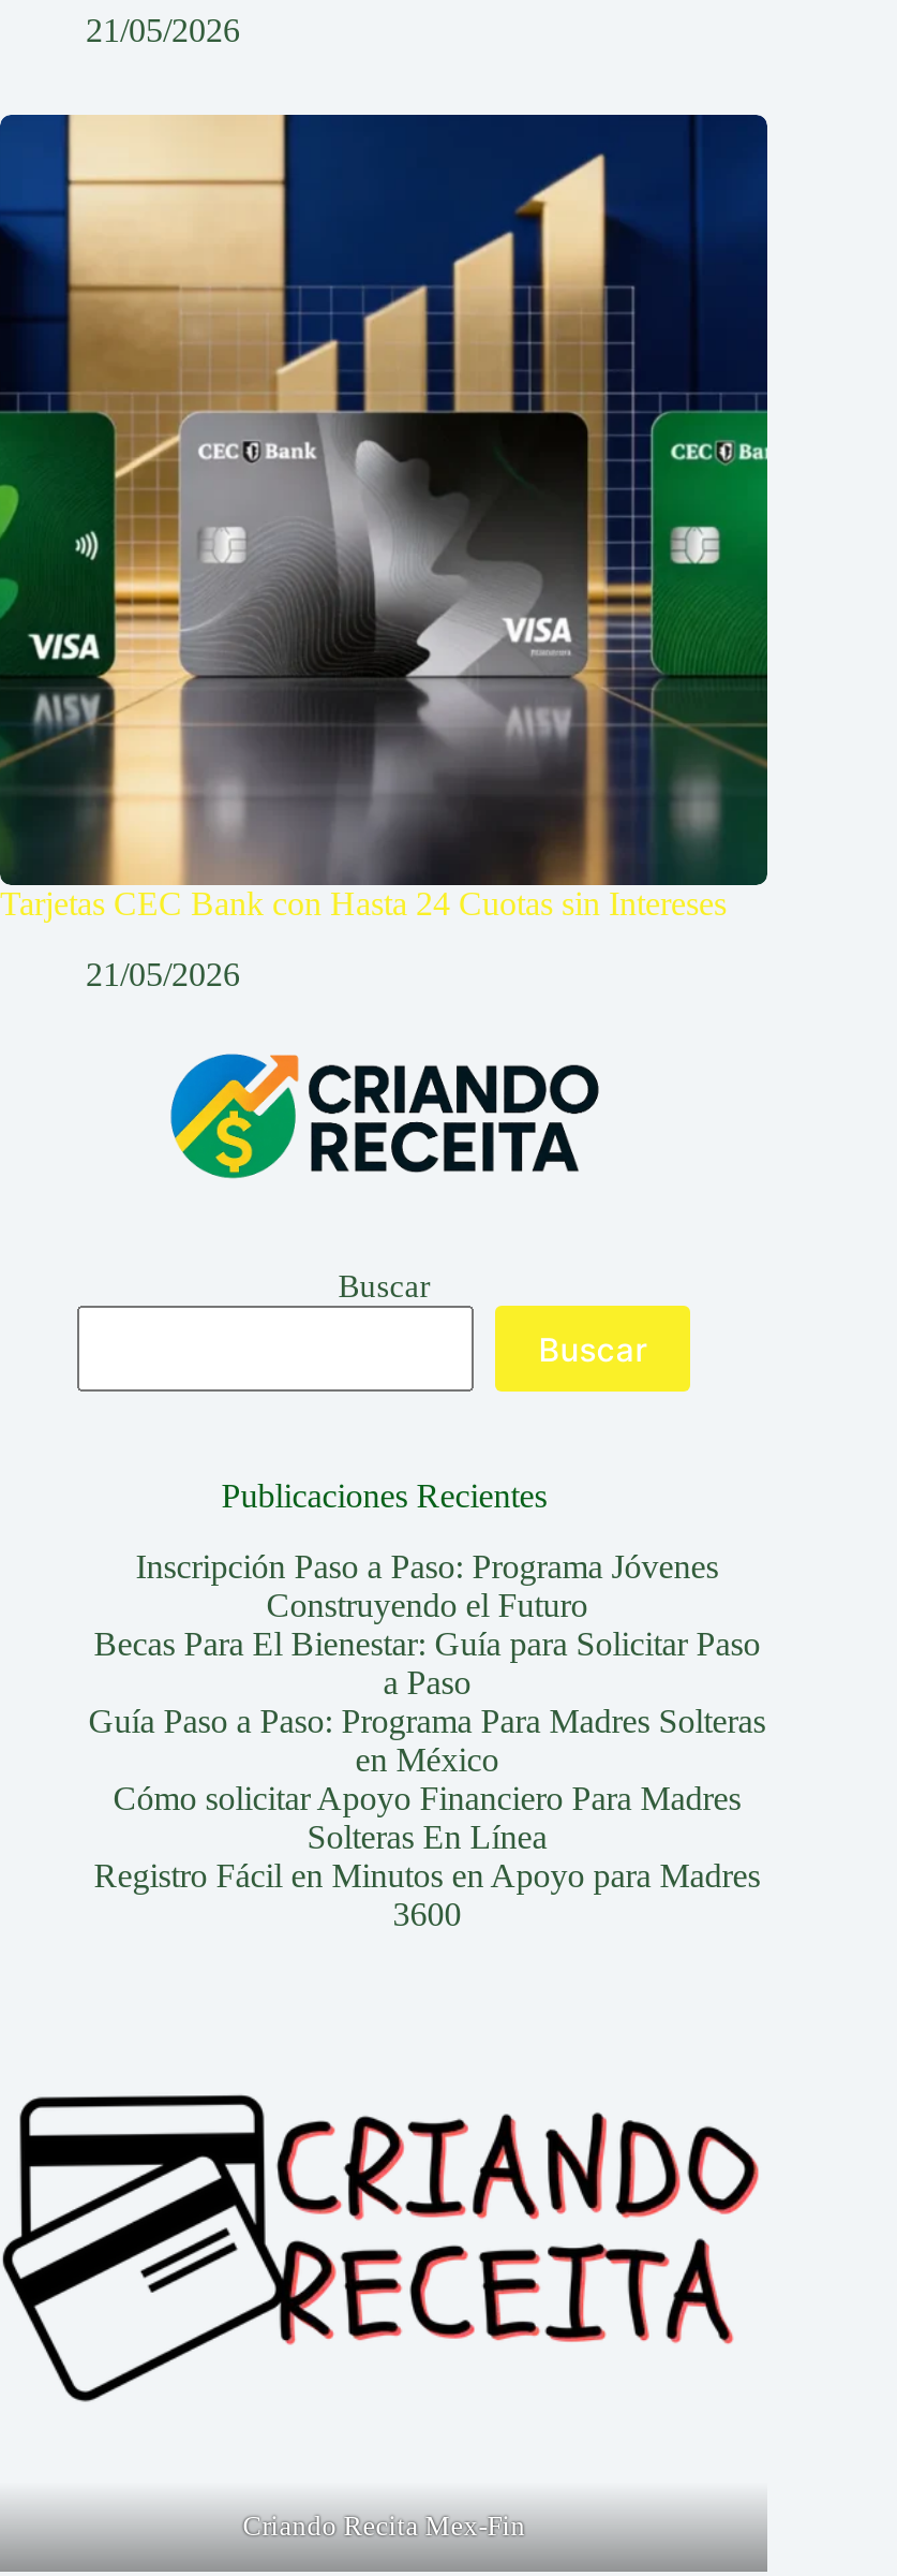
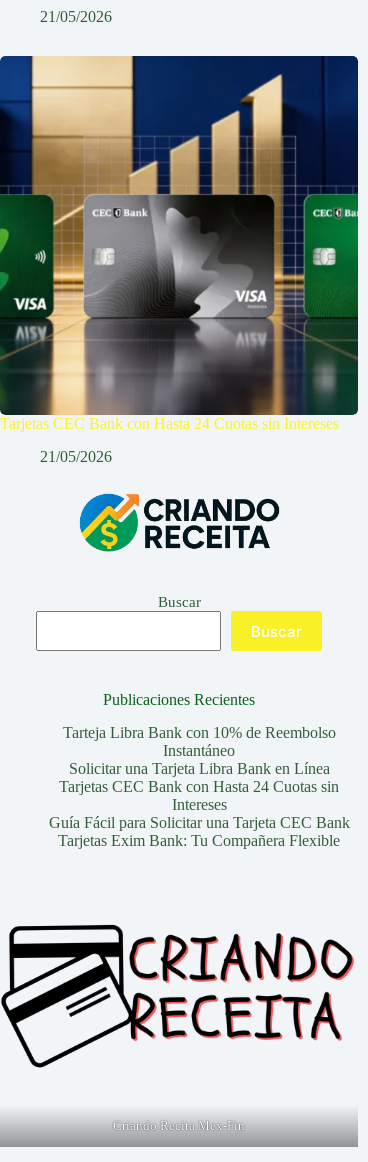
[88,1548,766,1932] Inscripción Paso a Paso: Programa Jóvenes | Construyendo el Futuro | Becas Para El Bienestar: Guía para Solicitar Paso | a Paso | Guía Paso a Paso: Programa Para Madres Solteras | en México | Cómo solicitar Apoyo Financiero Para Madres | Solteras En Línea | Registro Fácil en Minutos en Apoyo para Madres | 3600 -> [49,724,350,849] Tarteja Libra Bank con 10% de Reembolso | Instantáneo | Solicitar una Tarjeta Libra Bank en Línea | Tarjetas CEC Bank con Hasta 24 Cuotas sin | Intereses | Guía Fácil para Solicitar una Tarjeta CEC Bank | Tarjetas Exim Bank: Tu Compañera Flexible

